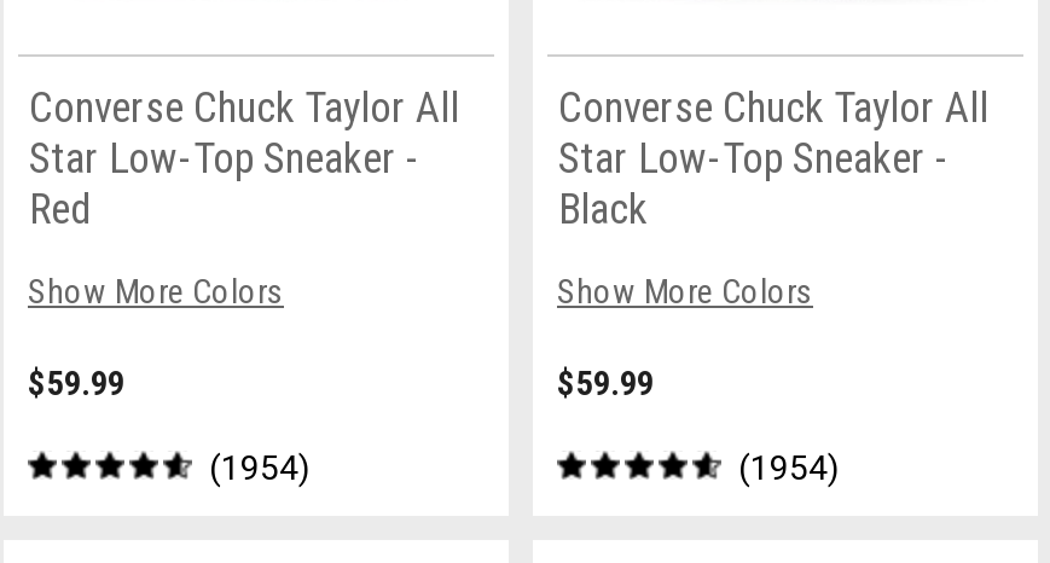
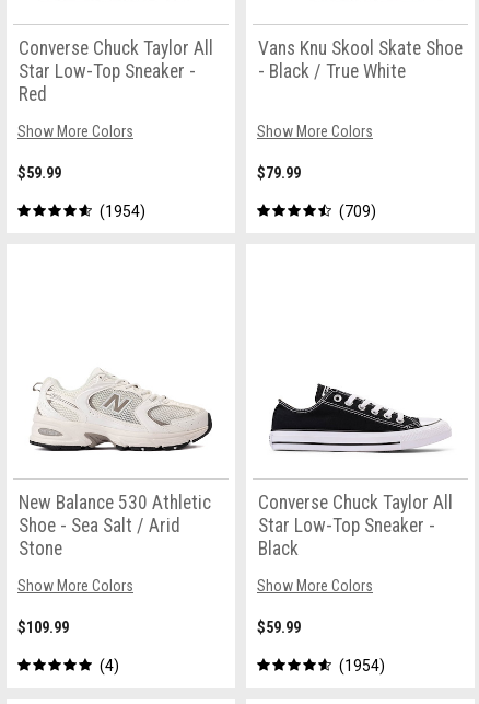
none -> [257,37,462,221] Vans Knu Skool Skate Shoe | - Black / True White | Show More Colors | $79.99 | 709
none -> [17,369,213,675] [image] | New Balance 530 Athletic | Shoe - Sea Salt / Arid | Stone | Show More Colors | $109.99 | 4
none -> [269,383,452,454] [image]

